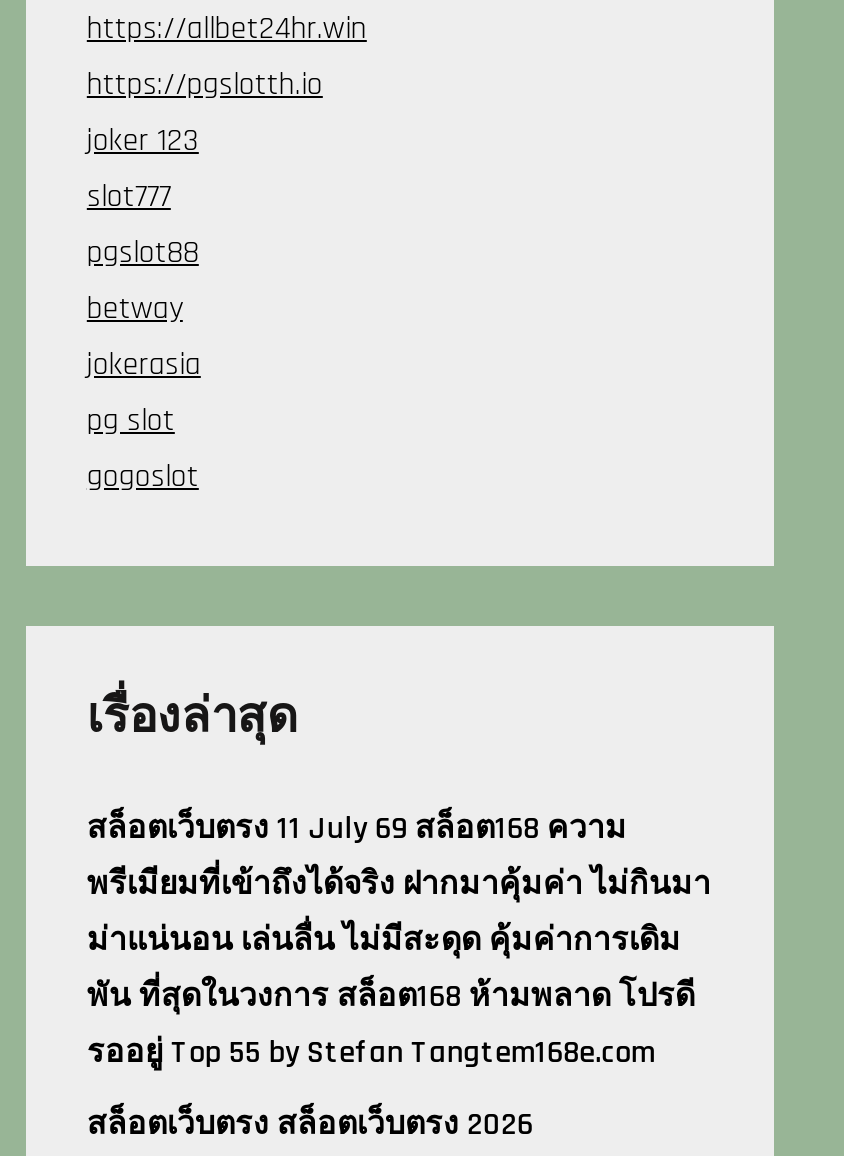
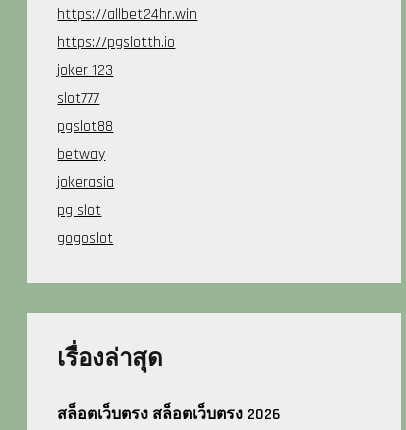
[87,808,711,1074] สล็อตเว็บตรง 11 July 69 สล็อต168 ความ | พรีเมียมที่เข้าถึงได้จริง ฝากมาคุ้มค่า ไม่กินมา | ม่าแน่นอน เล่นลื่น ไม่มีสะดุด คุ้มค่าการเดิม | พัน ที่สุดในวงการ สล็อต168 ห้ามพลาด โปรดี | รออยู่ Top 55 by Stefan Tangtem168e.com -> none

